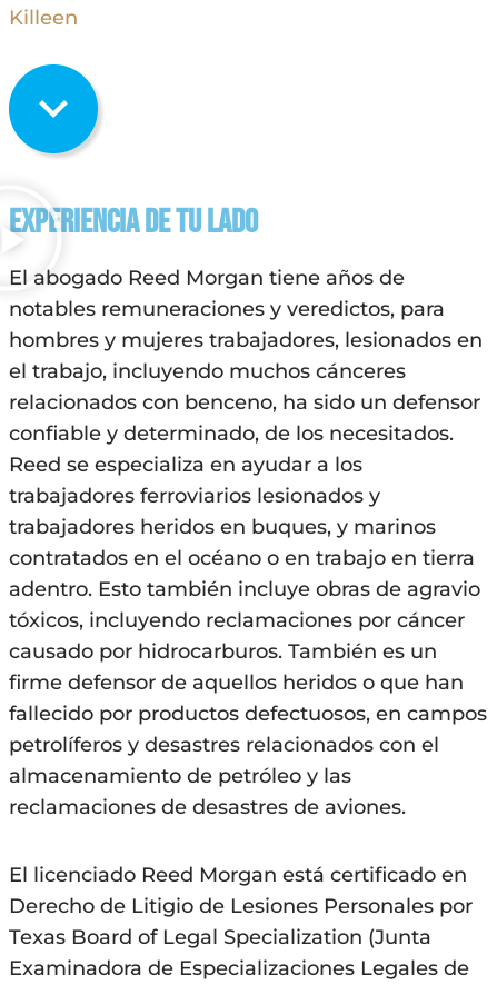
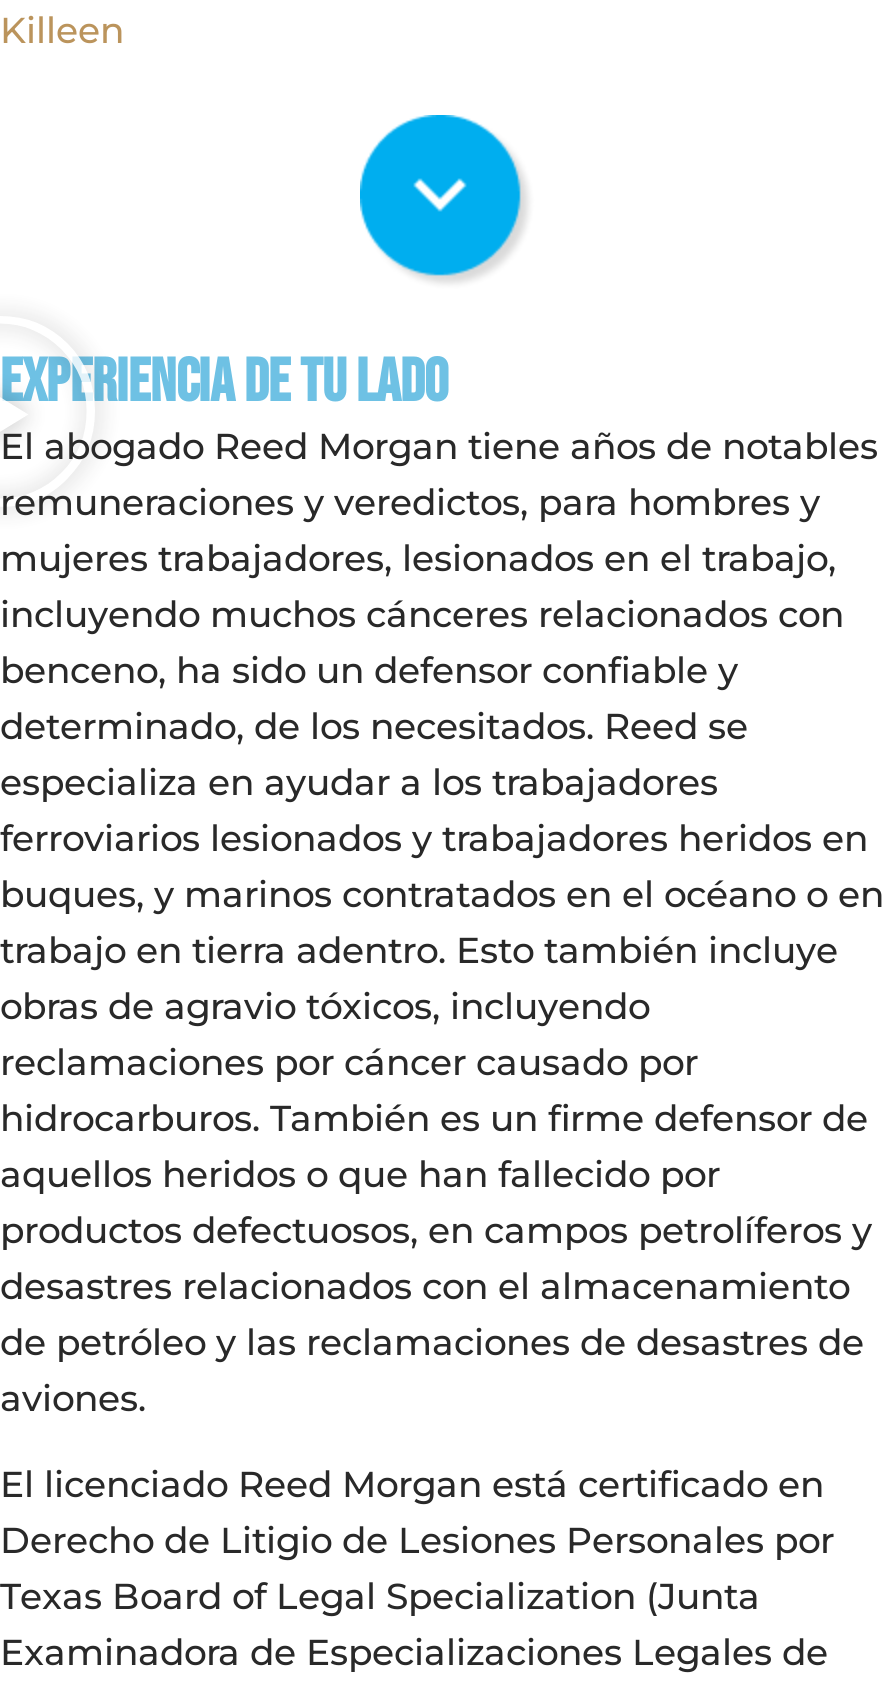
none -> [358,113,528,283] [image]
[8,63,102,158] [image] -> none

